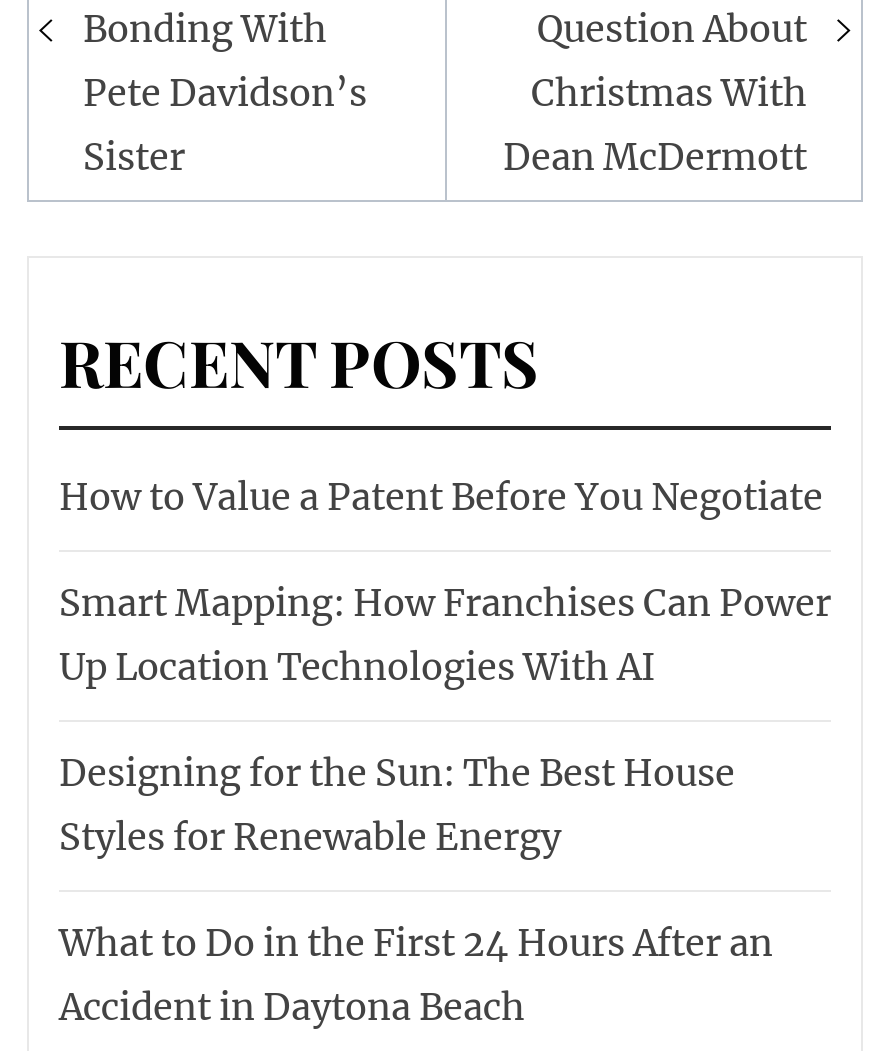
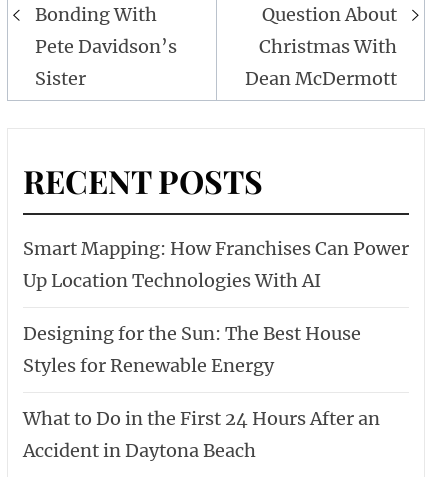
[59,474,823,520] How to Value a Patent Before You Negotiate -> none

